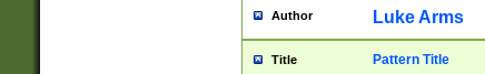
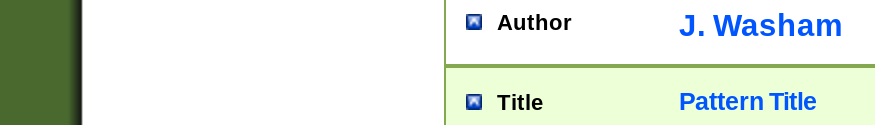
[372,8,463,27] Luke Arms -> [679,8,843,42] J. Washam

